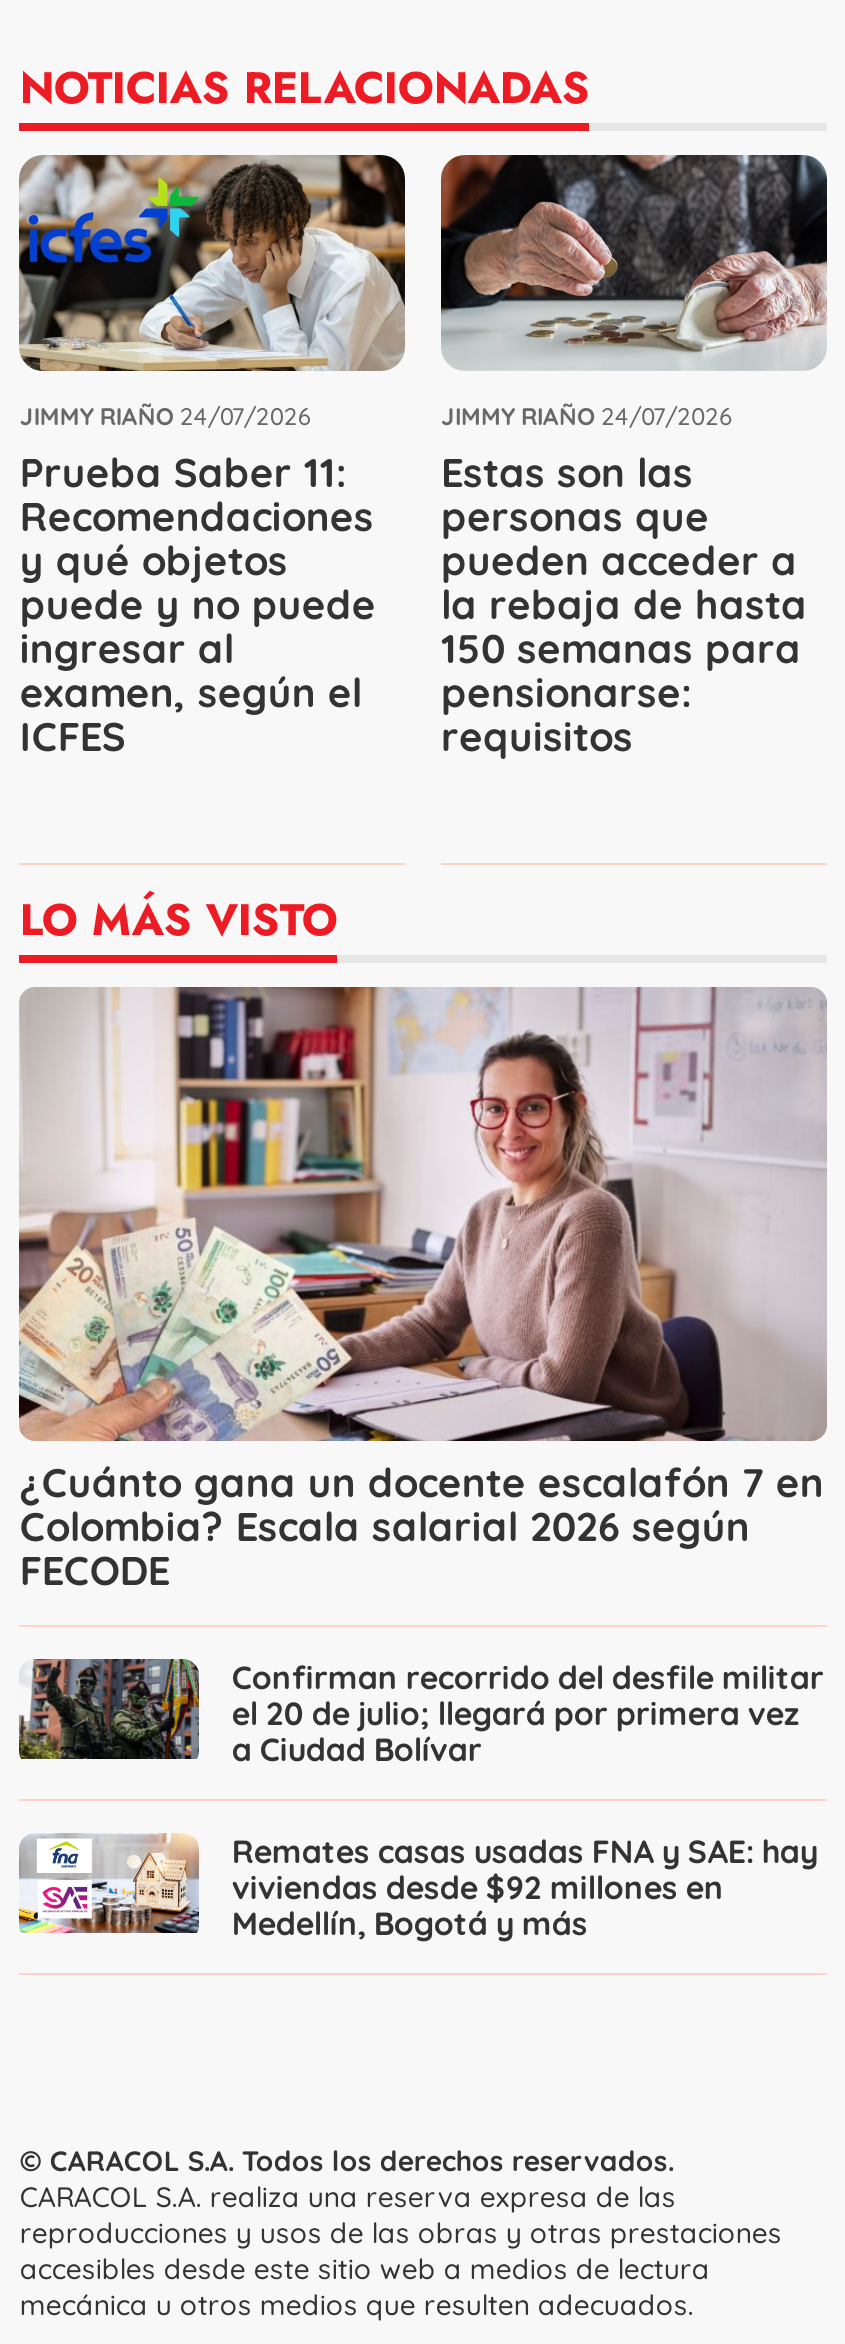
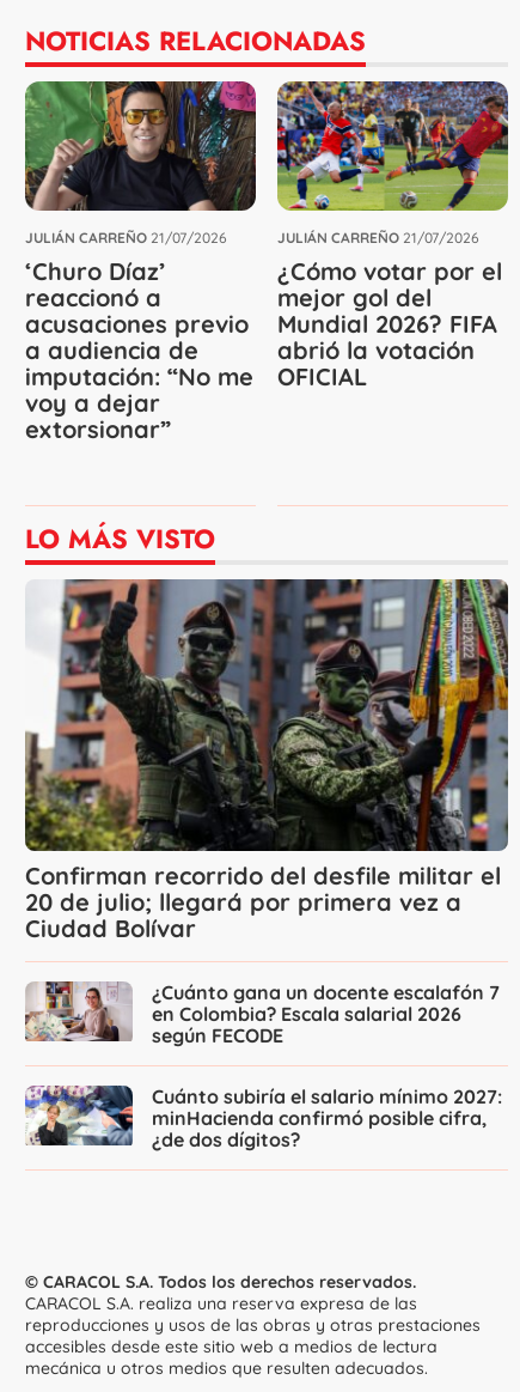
[17,153,407,761] [image] | JIMMY RIAÑO 24/07/2026 | Prueba Saber 11: | Recomendaciones | y qué objetos | puede y no puede | ingresar al | examen, según el | ICFES -> [24,80,257,444] [image] | JULIÁN CARREÑO 21/07/2026 | ‘Churo Díaz’ | reaccionó a | acusaciones previo | a audiencia de | imputación: “No me | voy a dejar | extorsionar”
[439,153,829,761] [image] | JIMMY RIAÑO 24/07/2026 | Estas son las | personas que | pueden acceder a | la rebaja de hasta | 150 semanas para | pensionarse: | requisitos -> [276,80,509,391] [image] | JULIÁN CARREÑO 21/07/2026 | ¿Cómo votar por el | mejor gol del | Mundial 2026? FIFA | abrió la votación | OFICIAL
[17,985,827,1594] [image] | ¿Cuánto gana un docente escalafón 7 en | Colombia? Escala salarial 2026 según | FECODE -> [25,578,509,943] [image] | Confirman recorrido del desfile militar el | 20 de julio; llegará por primera vez a | Ciudad Bolívar
[19,1656,824,1768] [image] | Confirman recorrido del desfile militar | el 20 de julio; llegará por primera vez | a Ciudad Bolívar -> [25,980,500,1047] [image] | ¿Cuánto gana un docente escalafón 7 | en Colombia? Escala salarial 2026 | según FECODE
[17,1830,818,1942] [image] | Remates casas usadas FNA y SAE: hay | viviendas desde $92 millones en | Medellín, Bogotá y más -> [25,1084,503,1151] [image] | Cuánto subiría el salario mínimo 2027: | minHacienda confirmó posible cifra, | ¿de dos dígitos?

